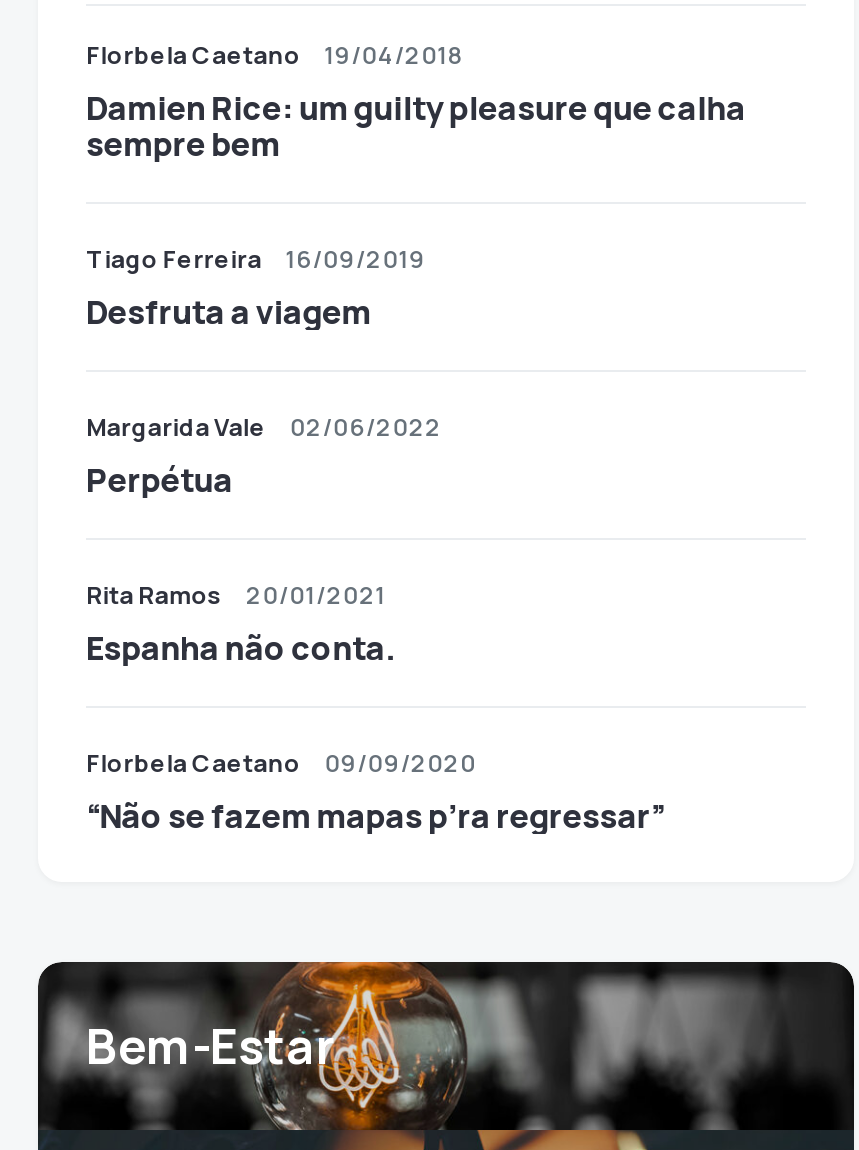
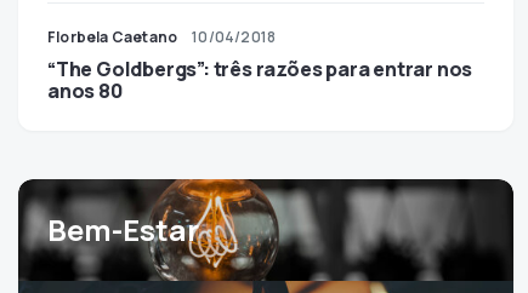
[86,38,746,838] 19/04/2018 | Damien Rice: um guilty pleasure que calha | sempre bem | Tiago Ferreira | 16/09/2019 | Desfruta a viagem | Margarida Vale | 02/06/2022 | Perpétua | Rita Ramos | 20/01/2021 | Espanha não conta. | Florbela Caetano | 09/09/2020 | “Não se fazem mapas p’ra regressar” -> [47,27,472,104] 10/04/2018 | “The Goldbergs”: três razões para entrar nos | anos 80

